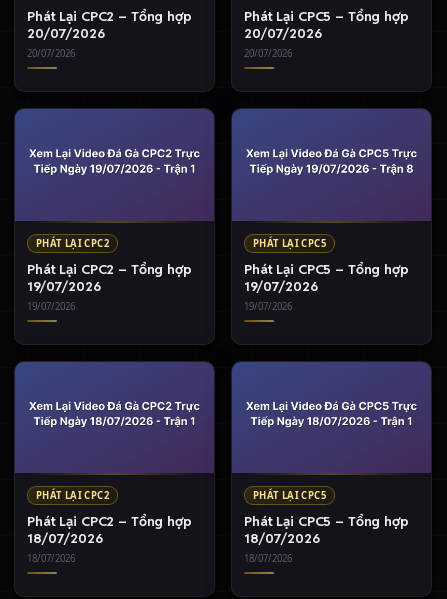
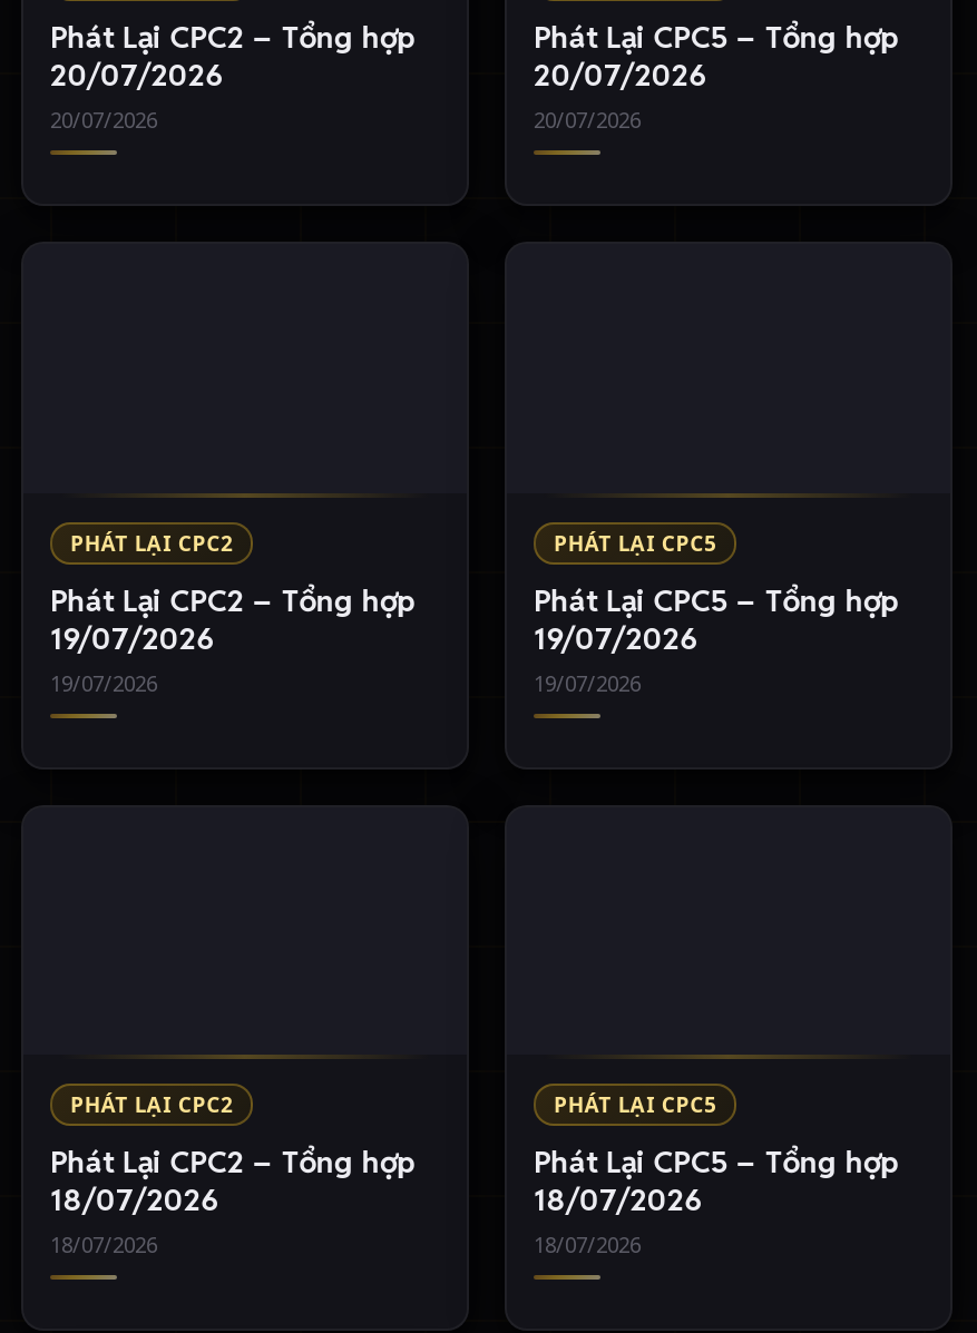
[14,108,214,222] [image] -> none
[231,108,431,222] [image] -> none
[14,361,214,474] [image] -> none
[231,361,431,474] [image] -> none

